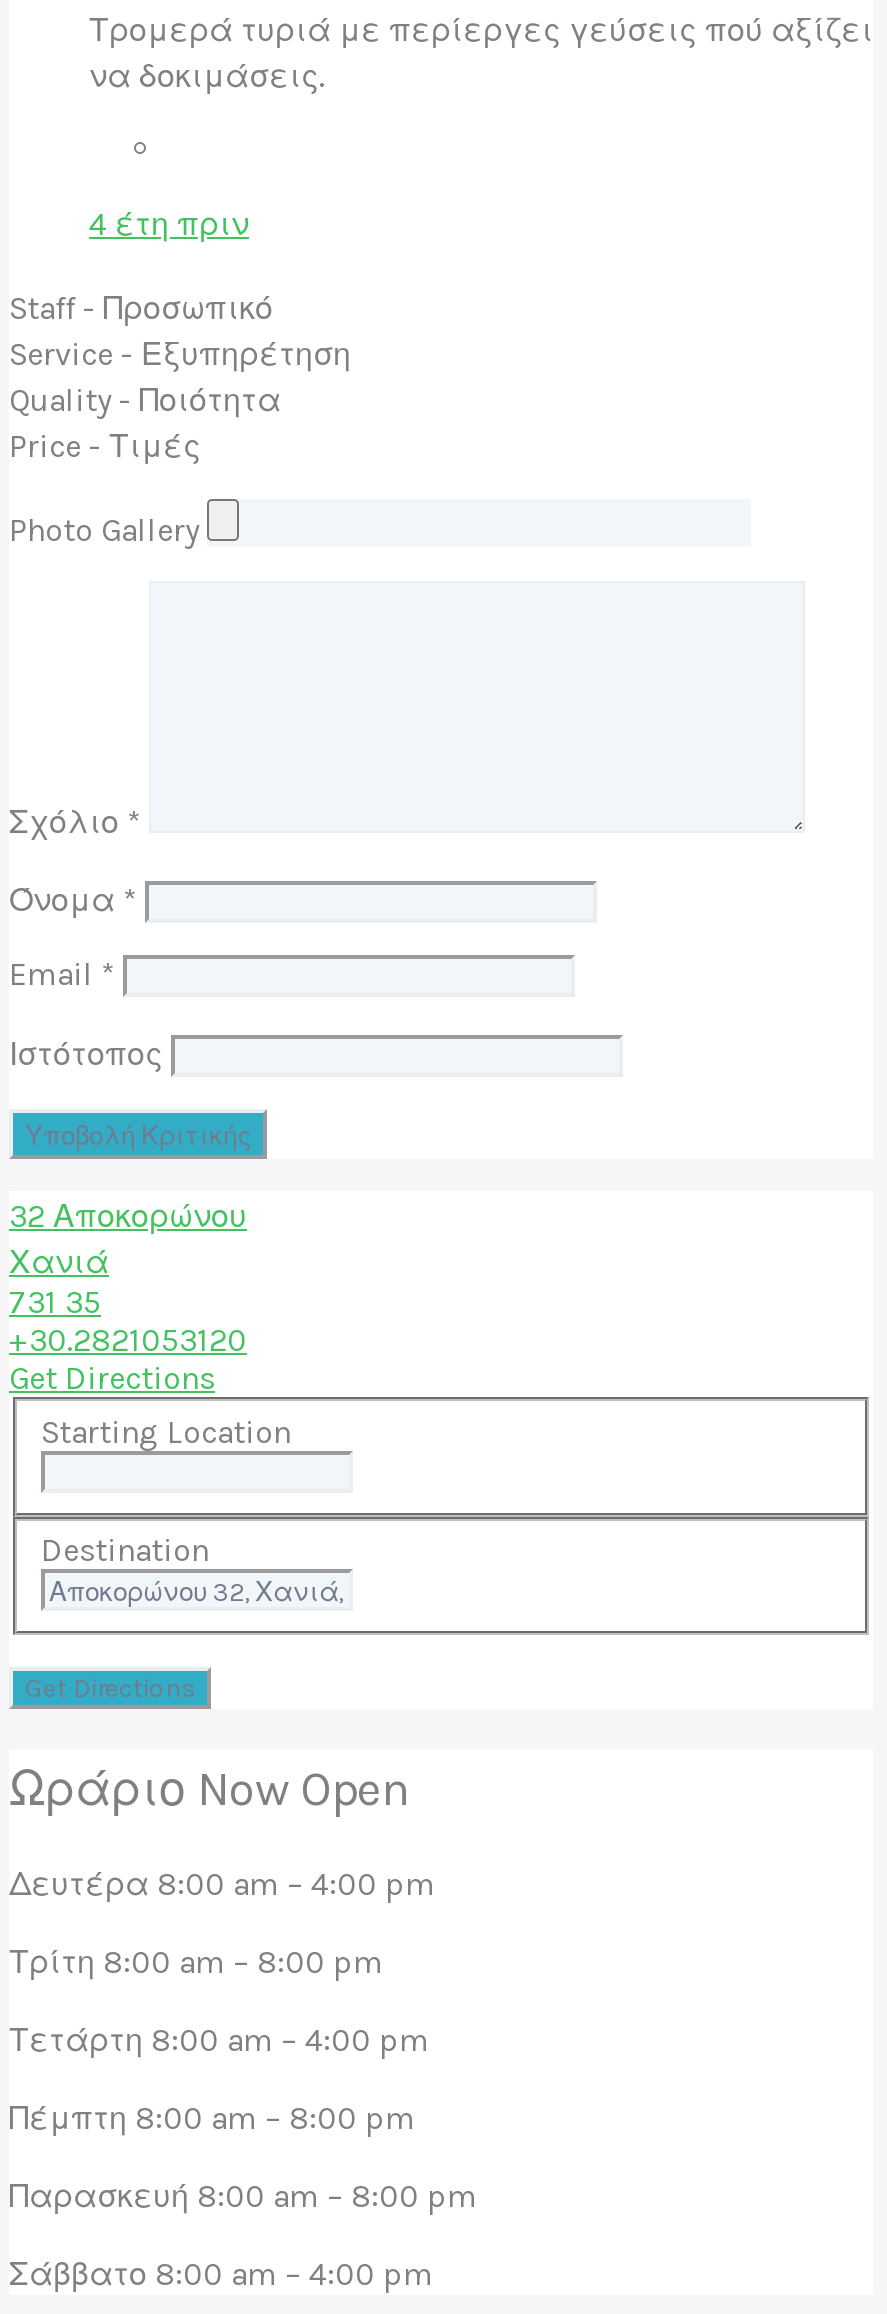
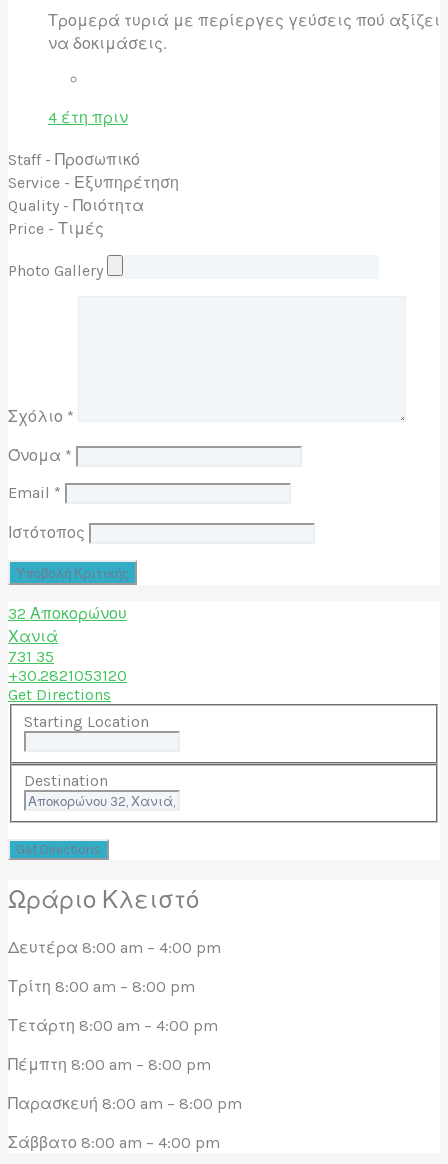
[9,1761,409,1817] Ωράριο Now Open -> [8,886,199,914] Ωράριο Κλειστό

